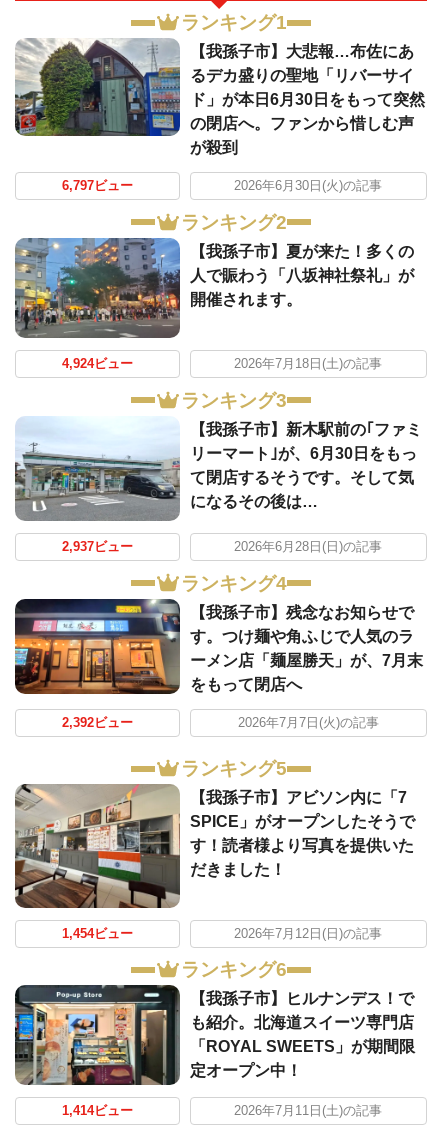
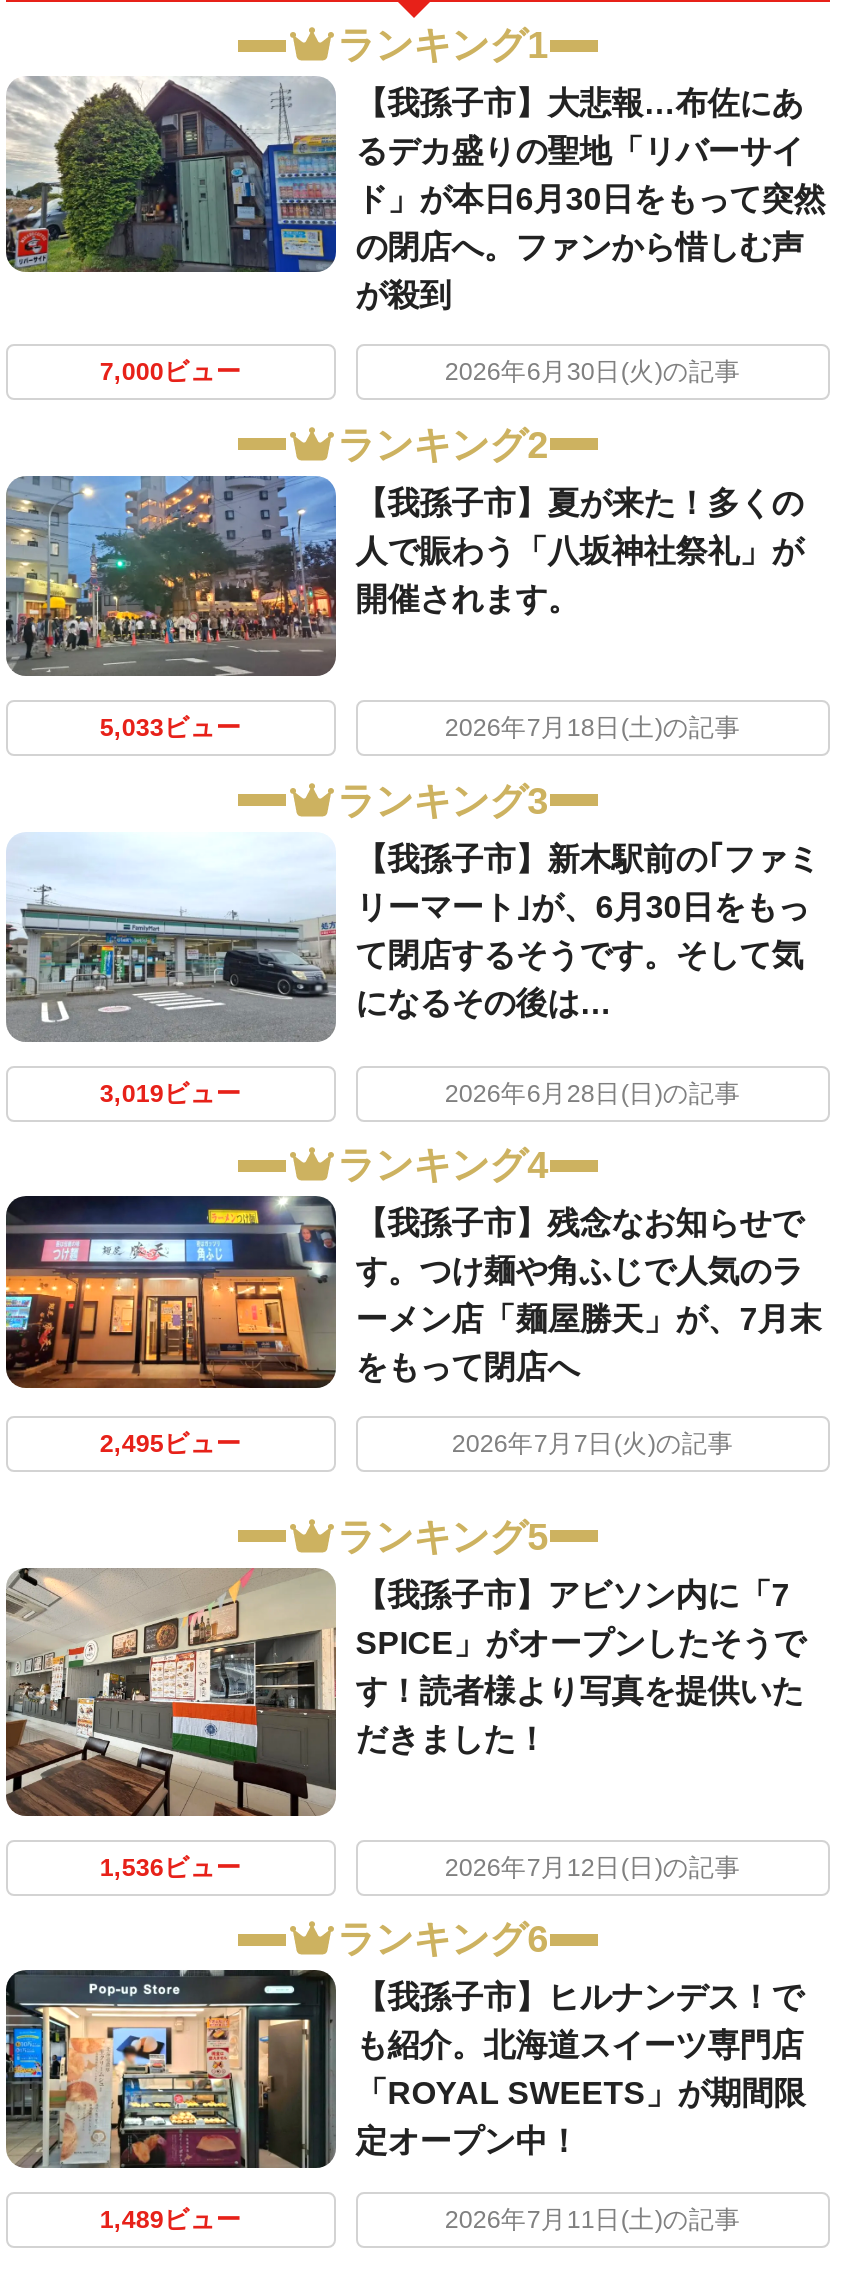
[62,179,133,193] 6,797ビュー -> [100,359,242,387] 7,000ビュー
[62,357,133,371] 4,924ビュー -> [100,715,242,743] 5,033ビュー
[62,540,133,554] 2,937ビュー -> [100,1080,242,1108] 3,019ビュー
[62,716,133,730] 2,392ビュー -> [100,1431,242,1459] 2,495ビュー
[62,927,133,941] 1,454ビュー -> [100,1853,242,1881] 1,536ビュー
[62,1104,133,1118] 1,414ビュー -> [100,2207,242,2235] 1,489ビュー

